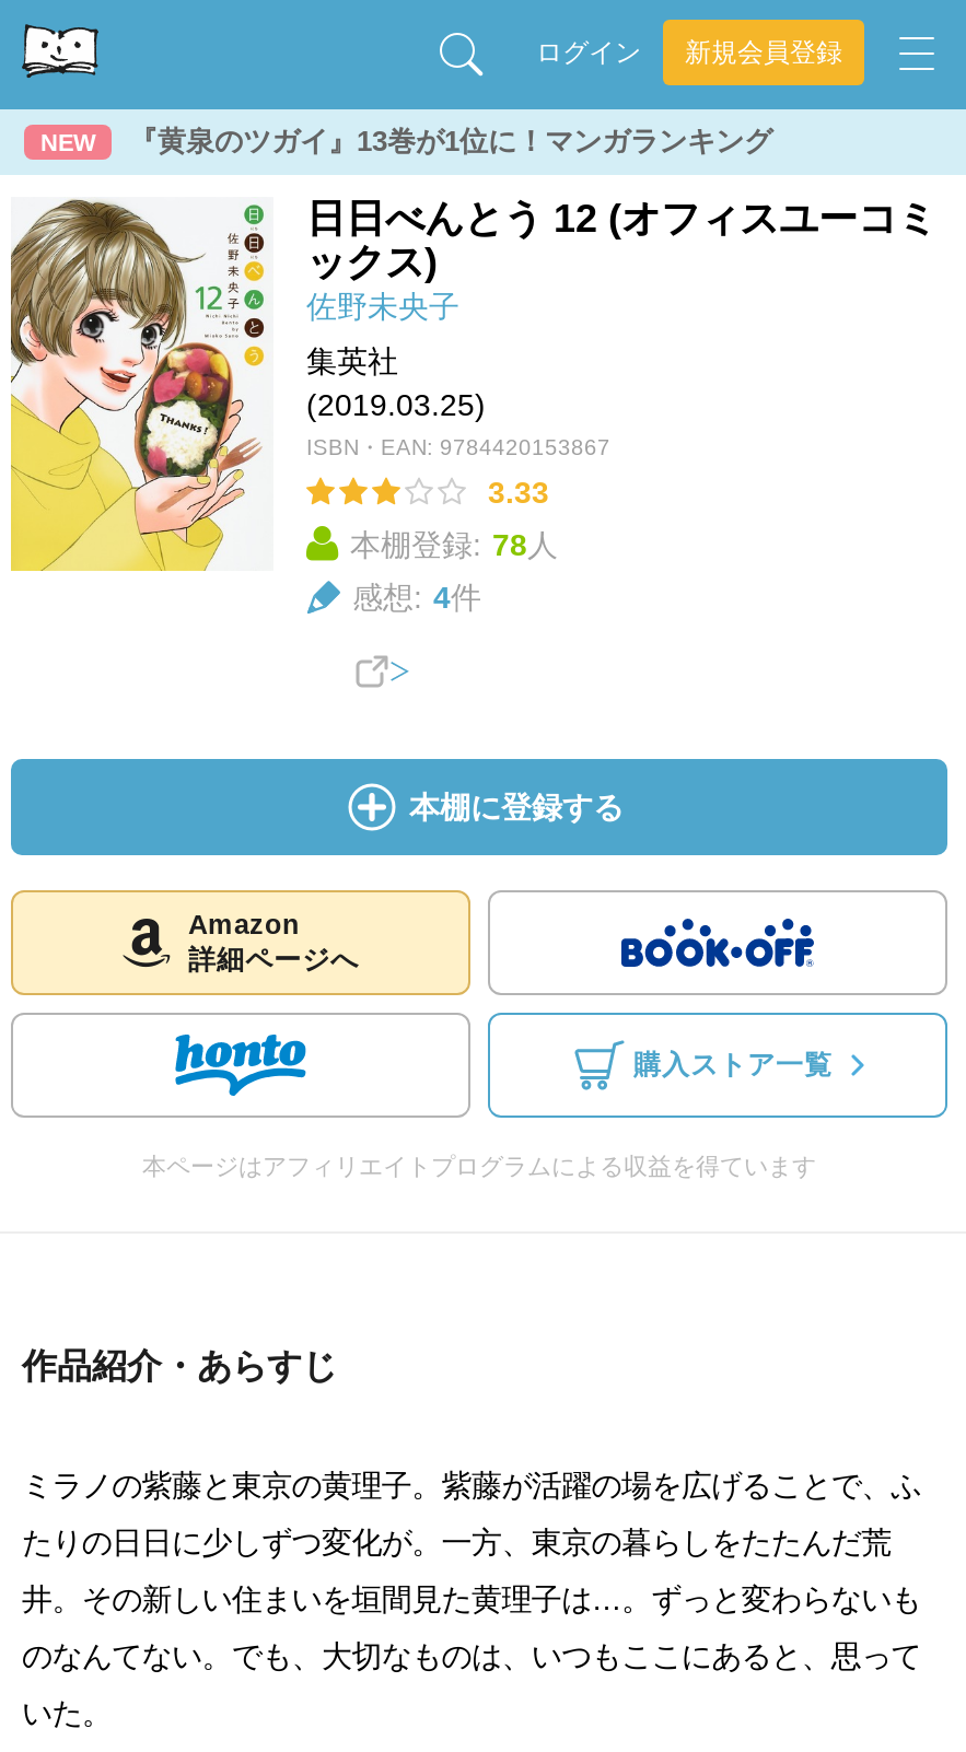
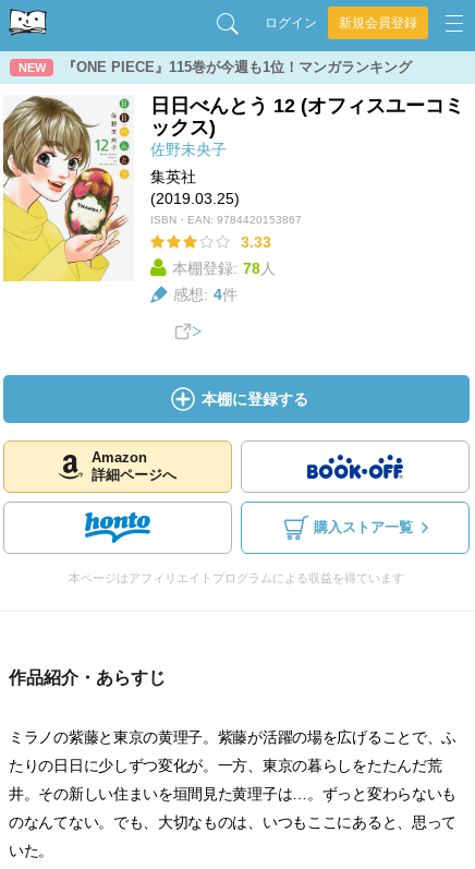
[129,125,772,157] 『黄泉のツガイ』13巻が1位に！マンガランキング -> [62,59,412,75] 『ONE PIECE』115巻が今週も1位！マンガランキング

